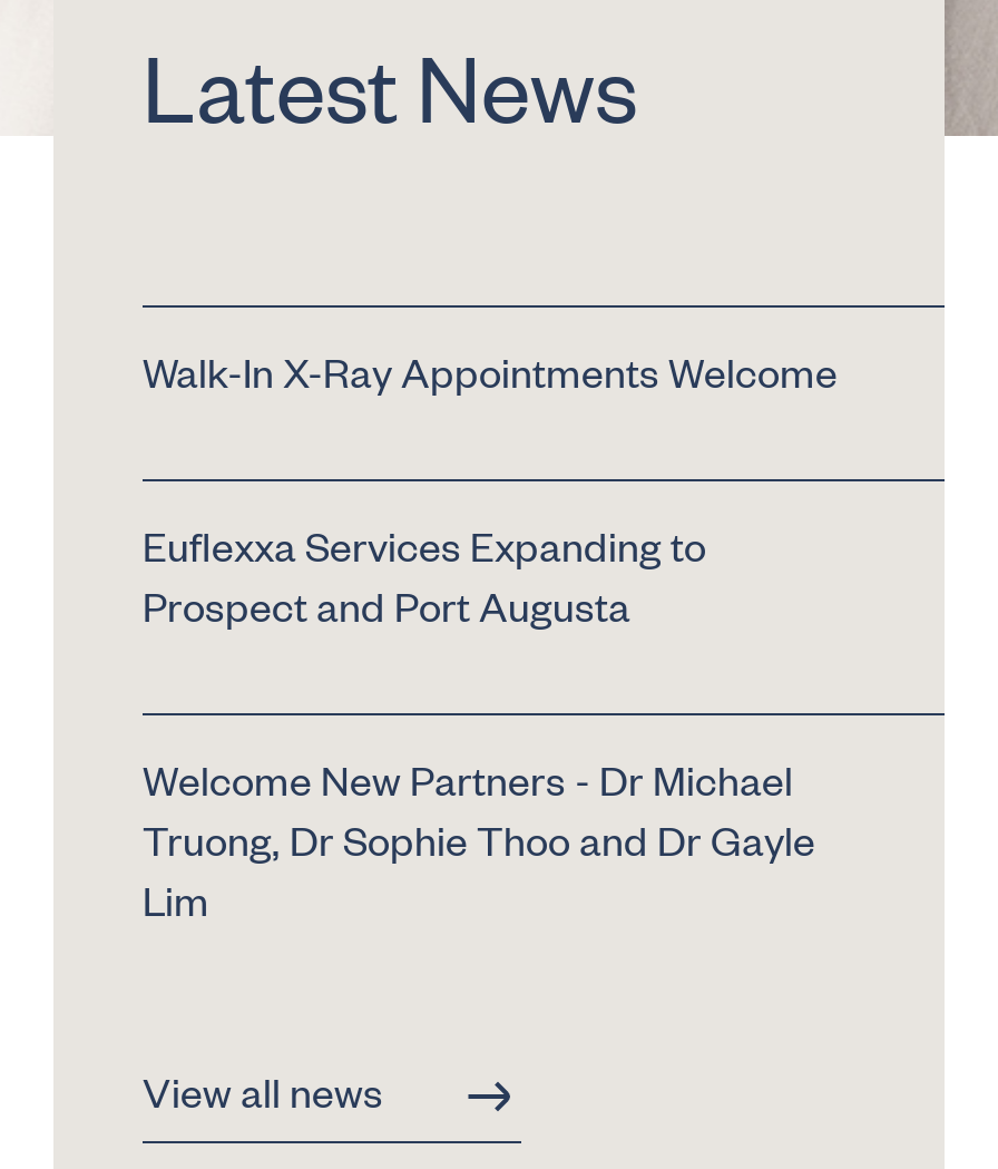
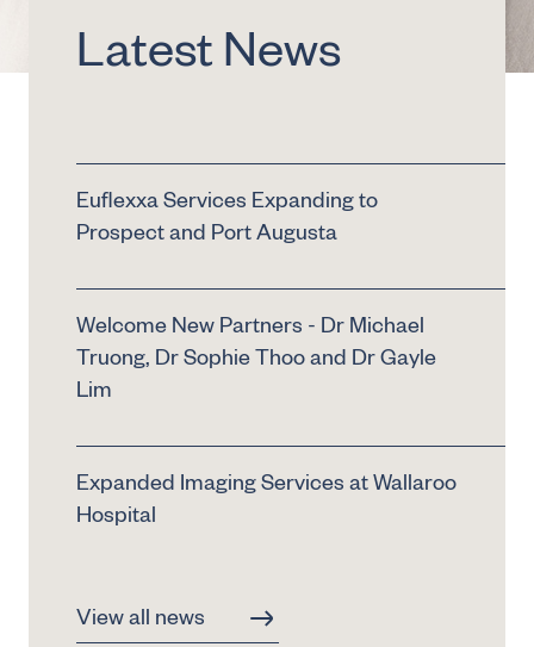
[143,359,838,403] Walk-In X-Ray Appointments Welcome -> none
moved [143,533,815,932] -> [76,192,436,405]: Euflexxa Services Expanding to | Prospect and Port Augusta | Welcome New Partners - Dr Michael | Truong, Dr Sophie Thoo and Dr Gayle | Lim
none -> [76,474,457,530] Expanded Imaging Services at Wallaroo | Hospital

